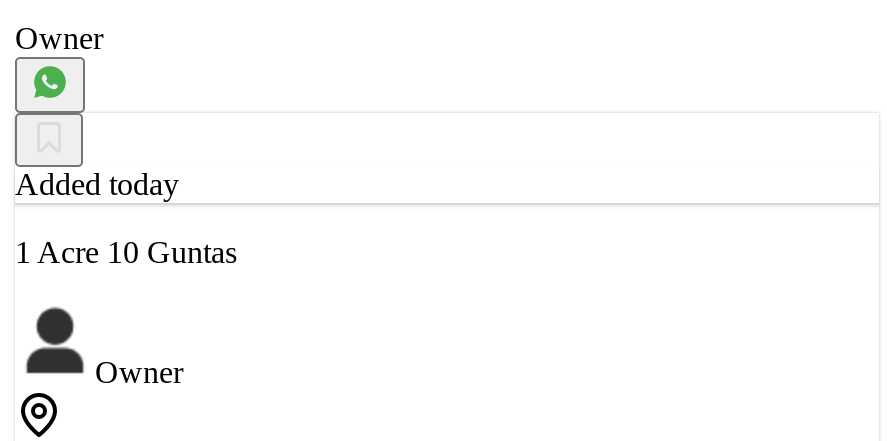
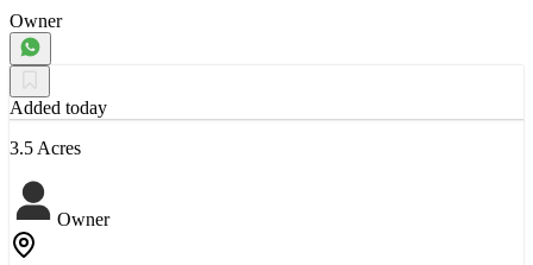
[15,236,237,270] 1 Acre 10 Guntas -> [10,138,81,159] 3.5 Acres

